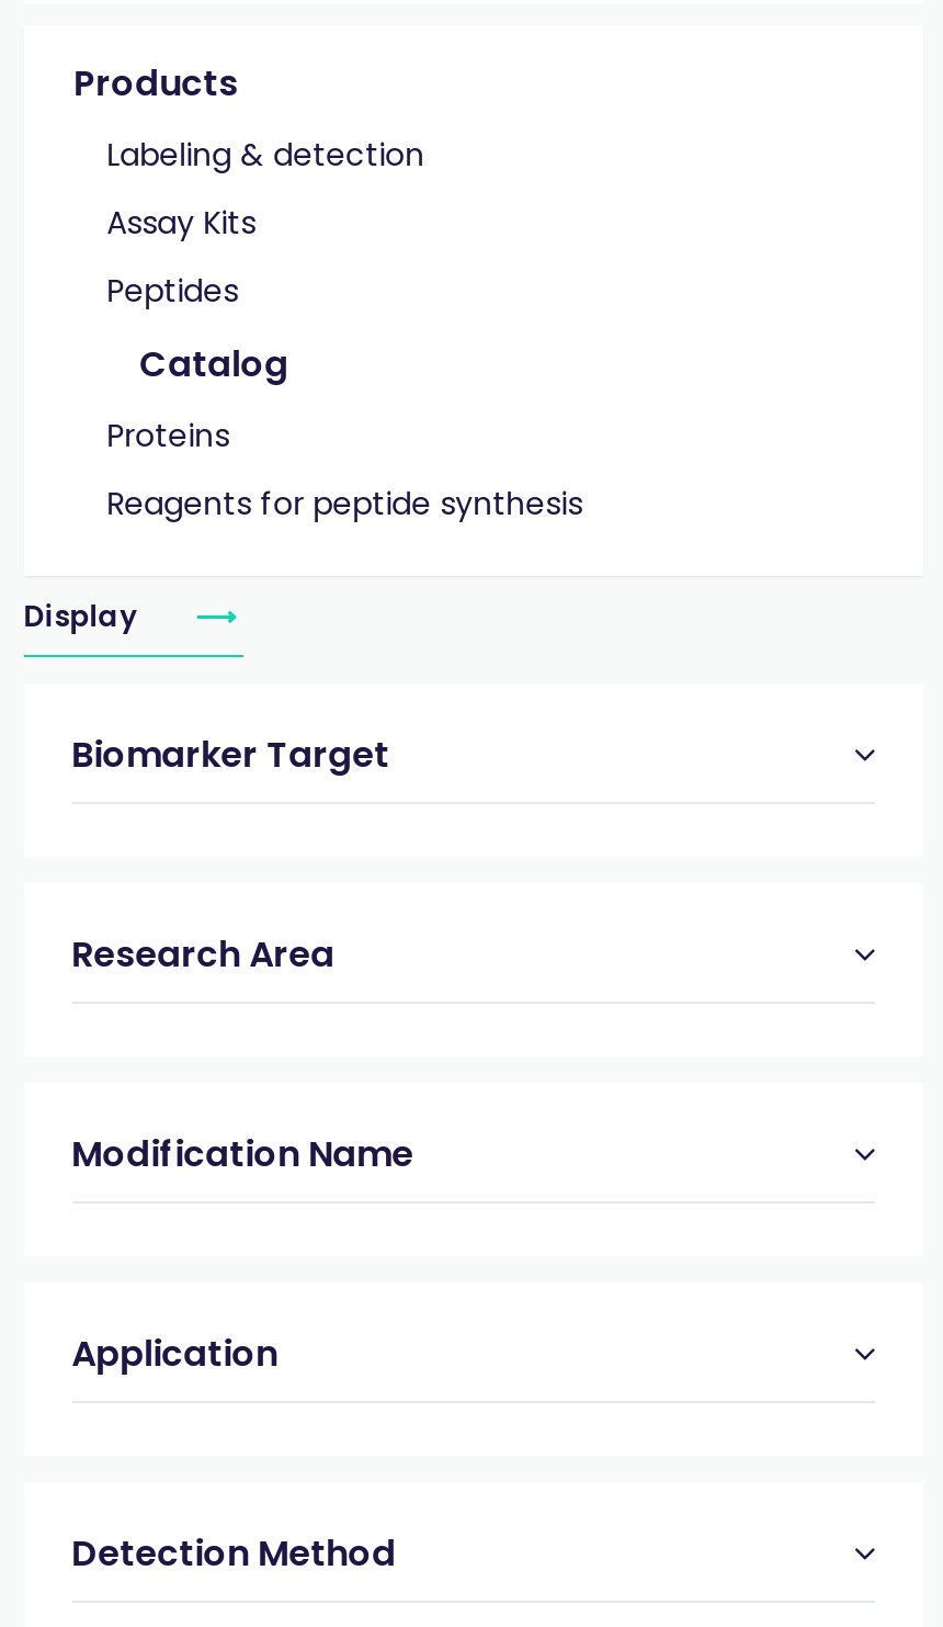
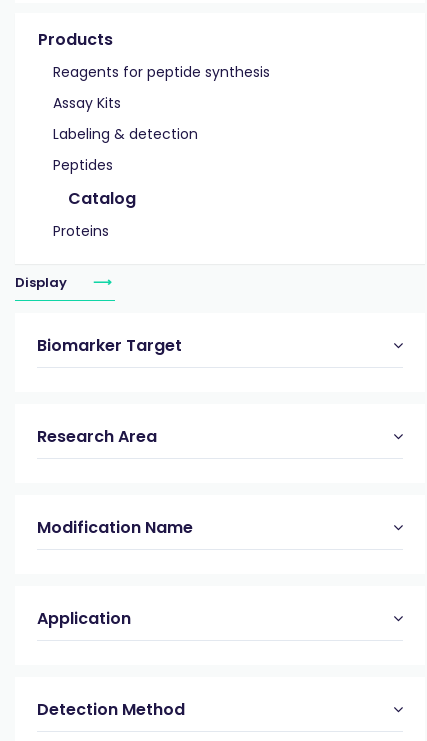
moved [107,133,425,177] -> [53,124,198,144]: Labeling & detection
moved [107,269,289,457] -> [53,155,136,241]: Peptides | Catalog | Proteins
moved [107,482,583,526] -> [53,62,270,82]: Reagents for peptide synthesis

